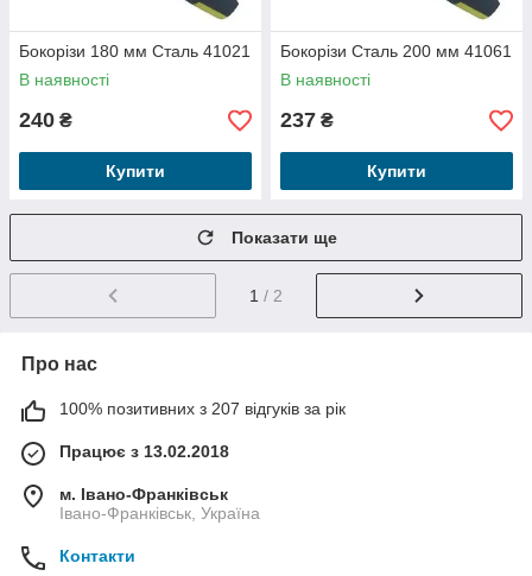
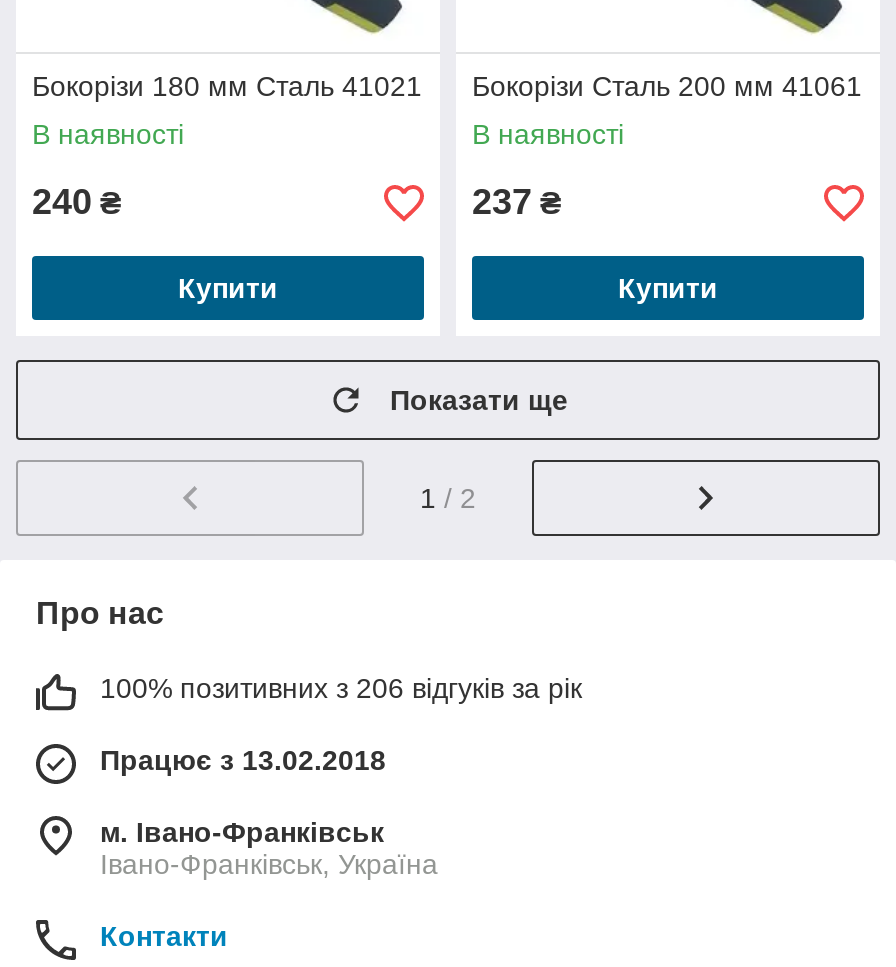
[59,399,346,418] 100% позитивних з 207 відгуків за рік -> [100,672,582,704] 100% позитивних з 206 відгуків за рік

